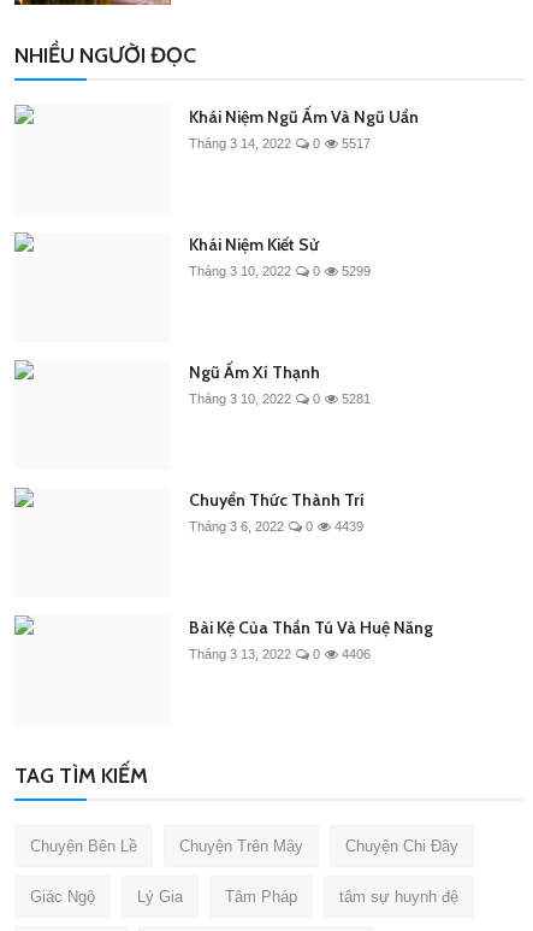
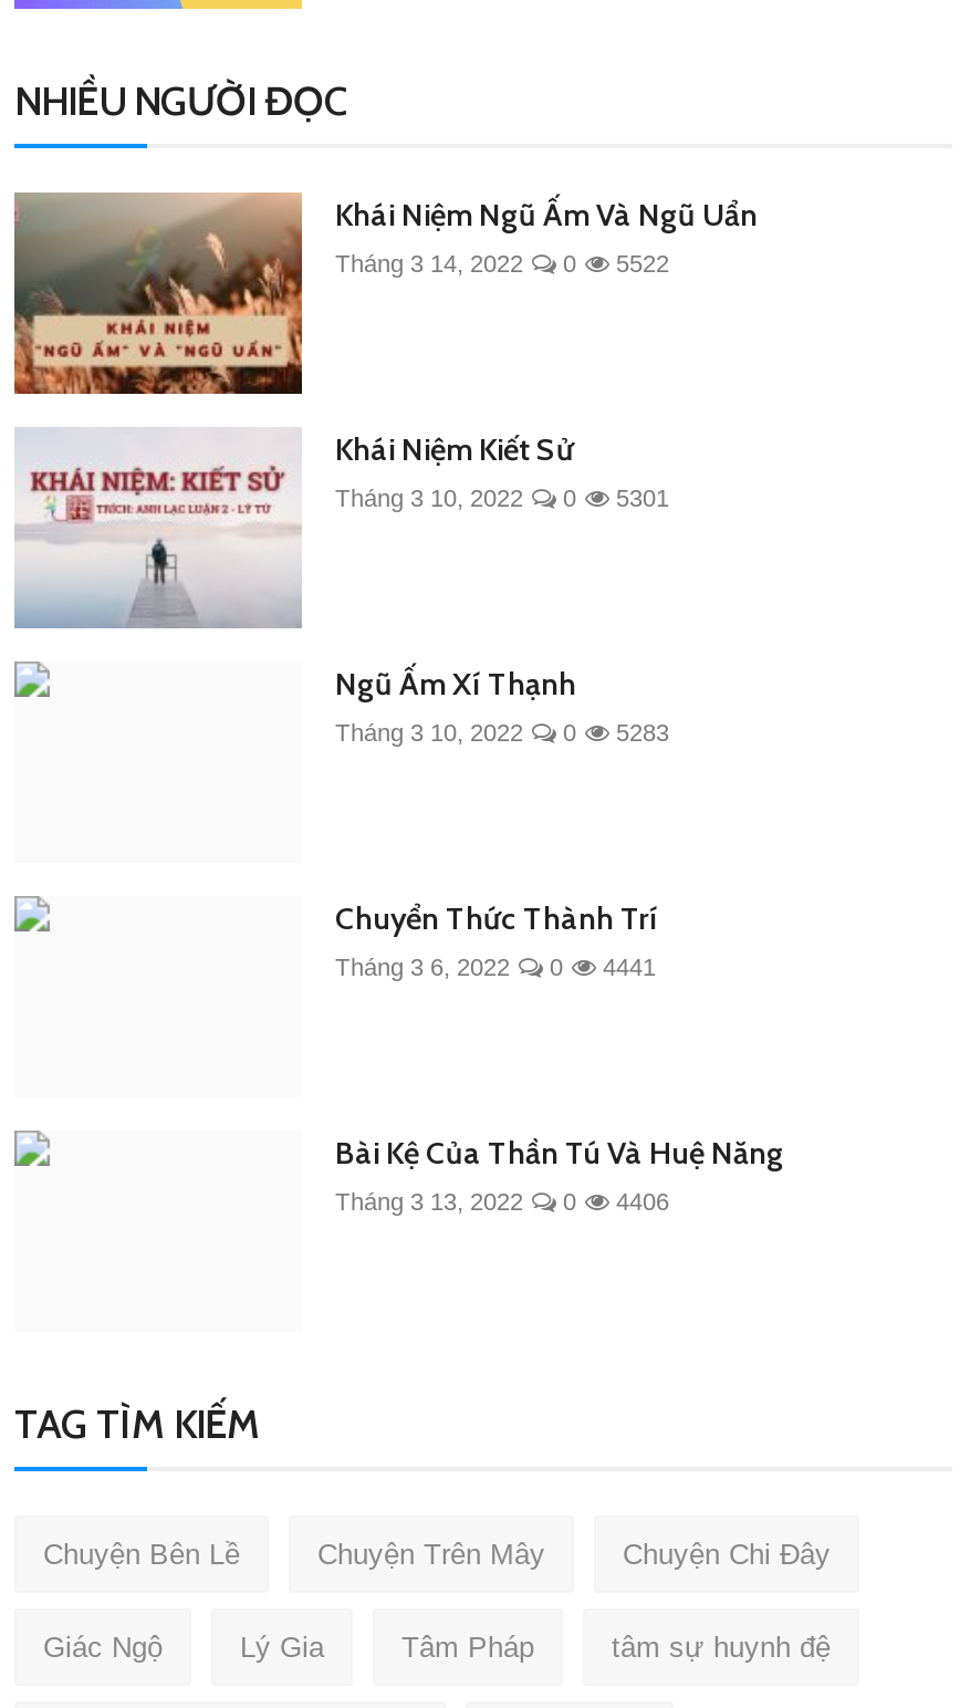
none -> [12,190,304,396] [image]
[189,136,371,151] Tháng 3 14, 2022 0 5517 -> [335,250,669,277] Tháng 3 14, 2022 0 5522
none -> [12,427,304,631] [image]
[189,264,371,278] Tháng 3 10, 2022 0 5299 -> [335,485,669,511] Tháng 3 10, 2022 0 5301
[189,391,371,406] Tháng 3 10, 2022 0 5281 -> [335,719,669,746] Tháng 3 10, 2022 0 5283
[189,519,363,534] Tháng 3 6, 2022 0 4439 -> [335,954,656,980] Tháng 3 6, 2022 0 4441

